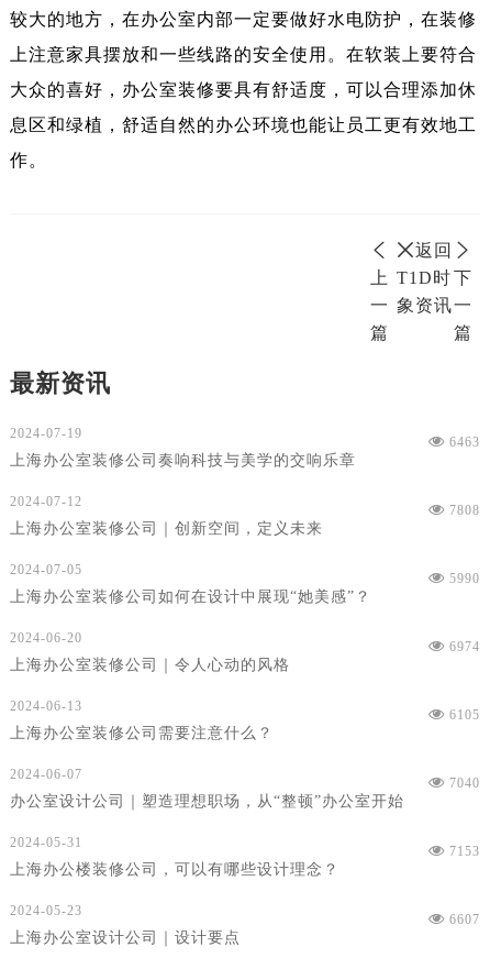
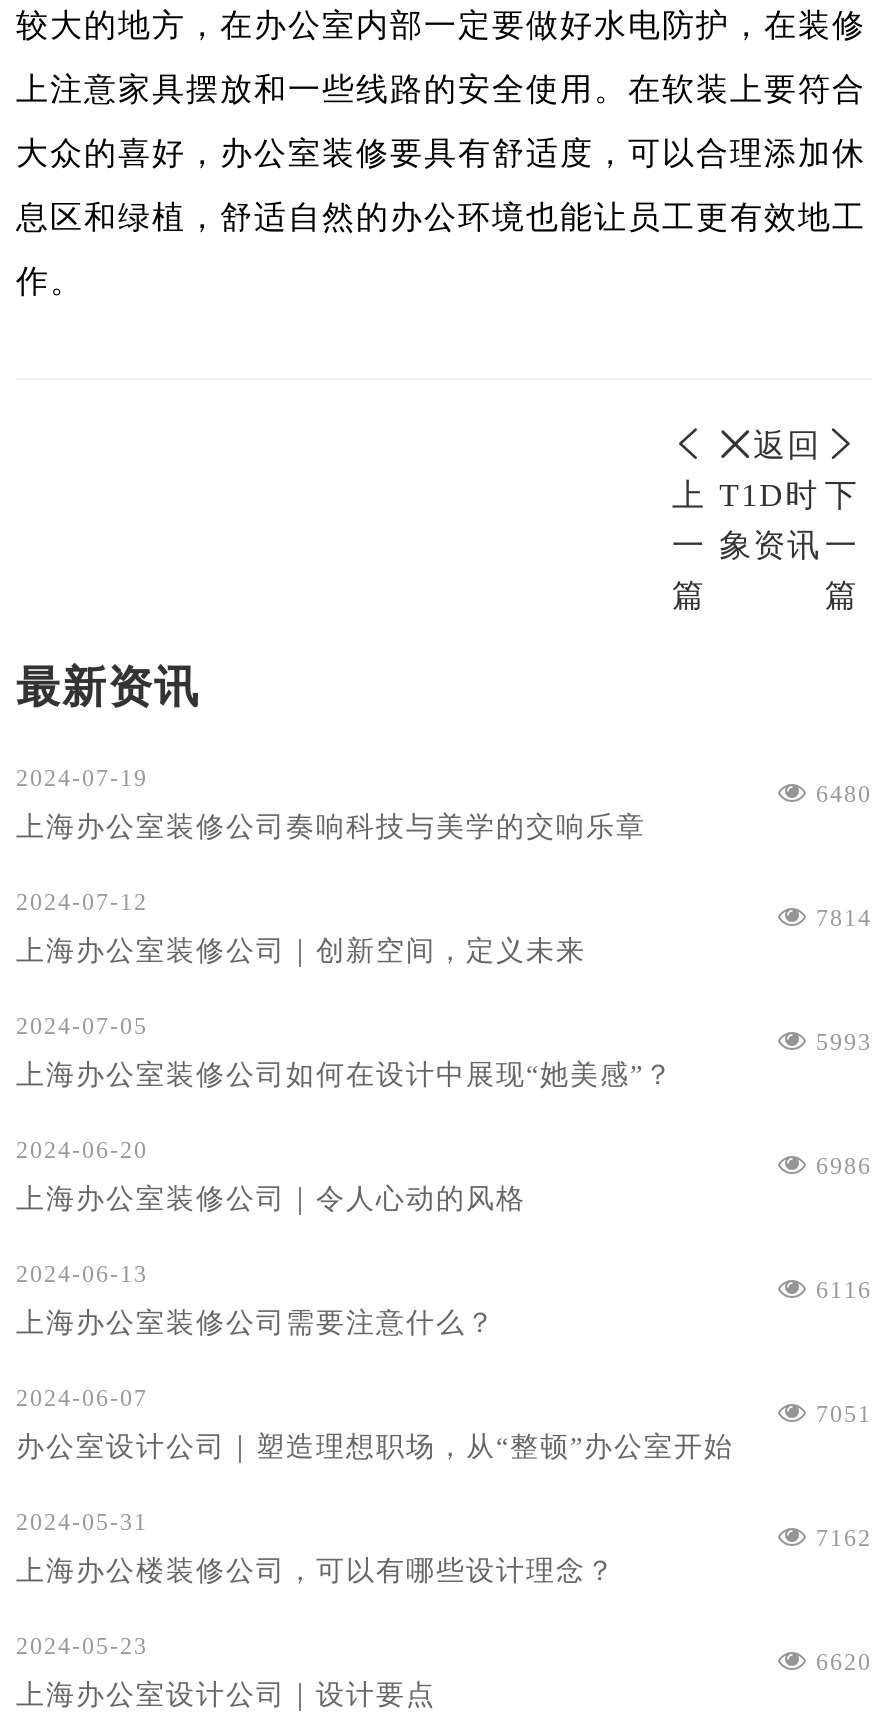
[445,435,480,450] 6463 -> [808,781,872,809] 6480
[445,503,480,518] 7808 -> [808,905,872,933] 7814
[445,571,480,587] 5990 -> [808,1029,872,1057] 5993
[445,639,480,655] 6974 -> [808,1153,872,1181] 6986
[445,708,480,723] 6105 -> [808,1277,872,1305] 6116
[445,776,480,791] 7040 -> [808,1401,872,1429] 7051
[445,844,480,859] 7153 -> [808,1525,872,1553] 7162
[445,912,480,928] 6607 -> [808,1649,872,1677] 6620

